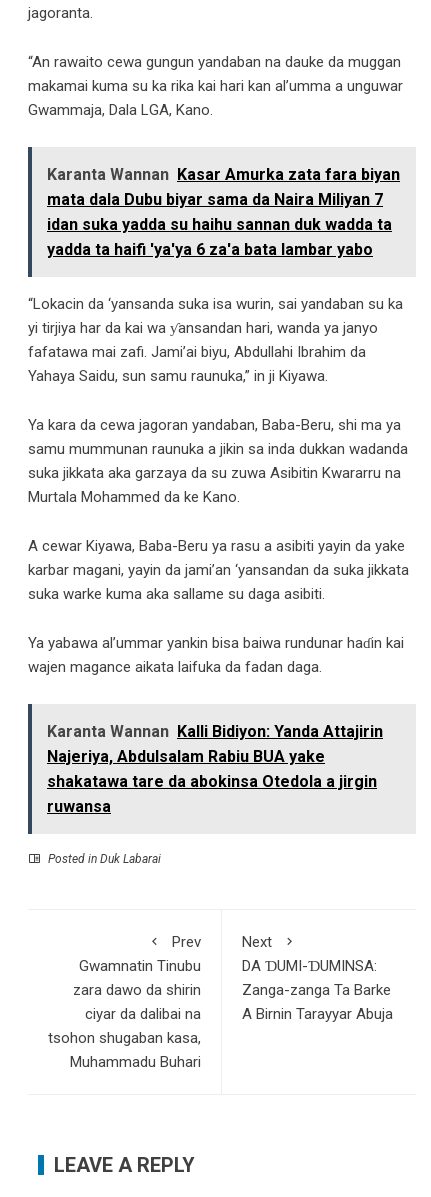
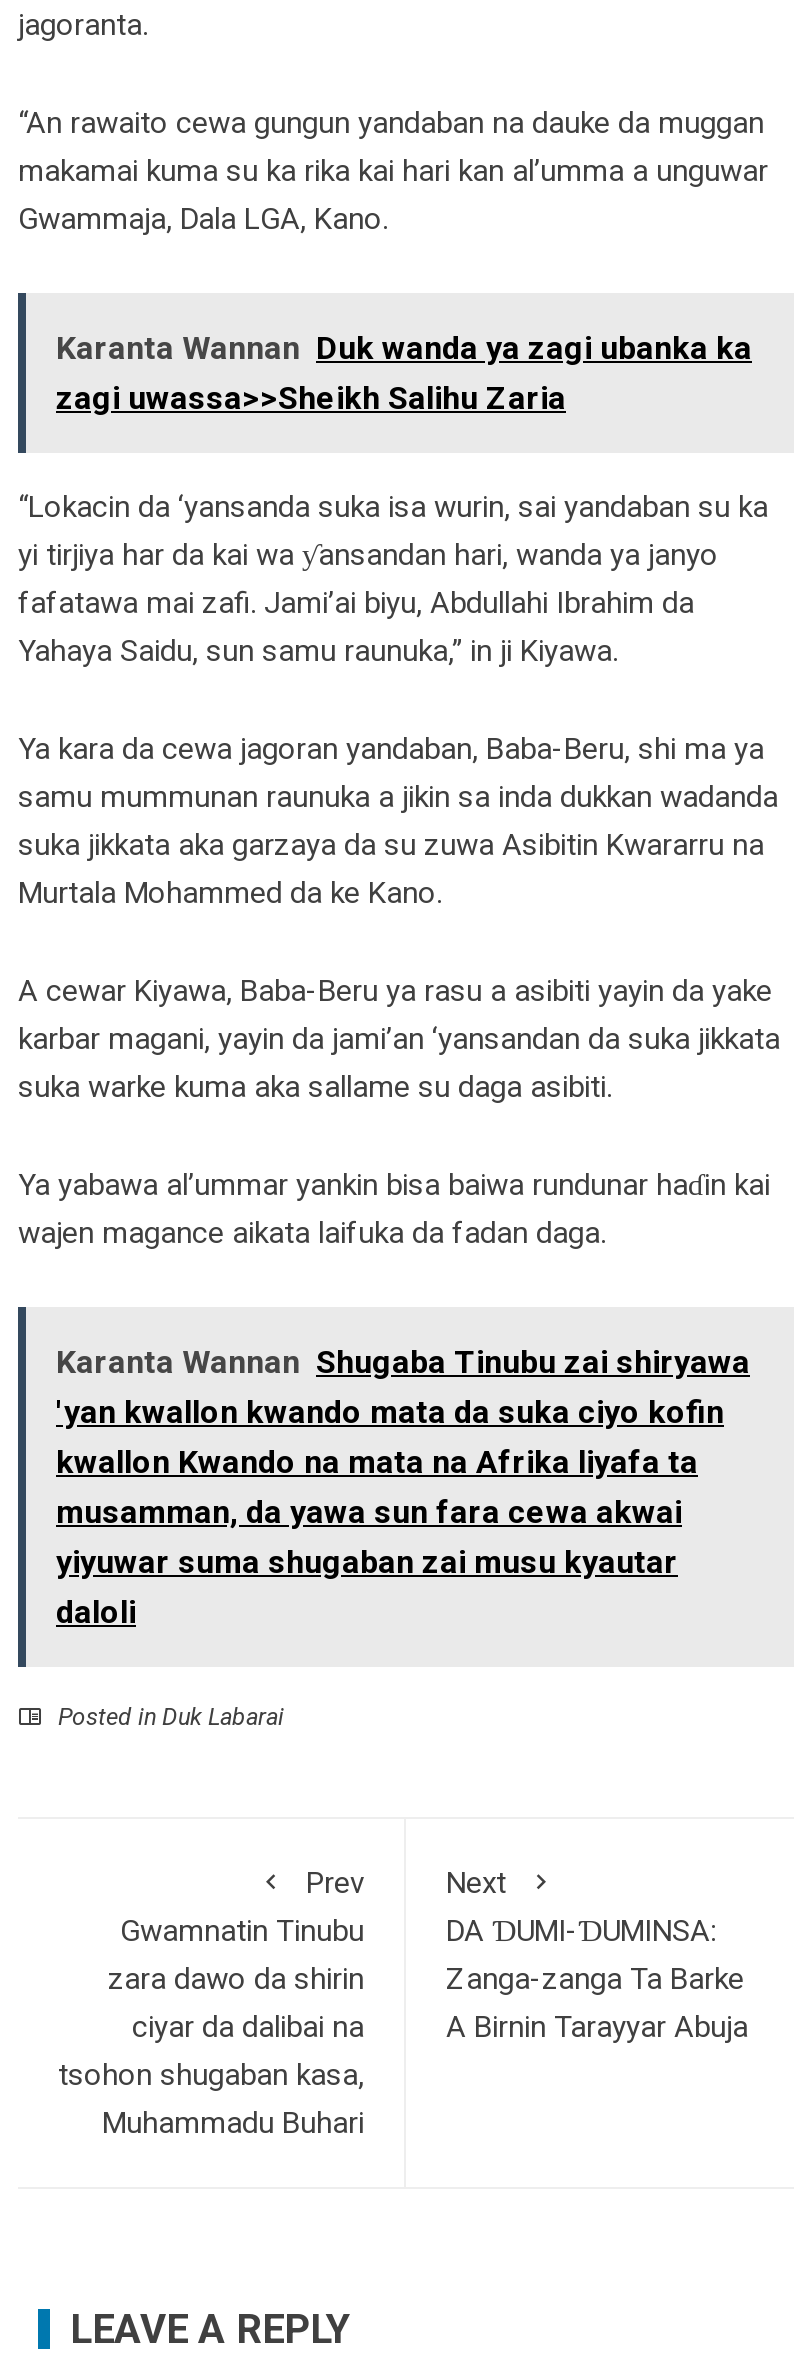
[47,165,400,259] Karanta Wannan Kasar Amurka zata fara biyan | mata dala Dubu biyar sama da Naira Miliyan 7 | idan suka yadda su haihu sannan duk wadda ta | yadda ta haifi 'ya'ya 6 za'a bata lambar yabo -> [56,329,752,417] Karanta Wannan Duk wanda ya zagi ubanka ka | zagi uwassa>>Sheikh Salihu Zaria
moved [28,295,409,676] -> [18,489,780,1251]: “Lokacin da ‘yansanda suka isa wurin, sai yandaban su ka | yi tirjiya har da kai wa ƴansandan hari, wanda ya janyo | fafatawa mai zafi. Jami’ai biyu, Abdullahi Ibrahim da | ... | Ya yabawa al’ummar yankin bisa baiwa rundunar haɗin kai | wajen magance aikata laifuka da fadan daga.
[47,722,383,816] Karanta Wannan Kalli Bidiyon: Yanda Attajirin | Najeriya, Abdulsalam Rabiu BUA yake | shakatawa tare da abokinsa Otedola a jirgin | ruwansa -> [56,1343,750,1631] Karanta Wannan Shugaba Tinubu zai shiryawa | 'yan kwallon kwando mata da suka ciyo kofin | kwallon Kwando na mata na Afrika liyafa ta | musamman, da yawa sun fara cewa akwai | yiyuwar suma shugaban zai musu kyautar | daloli

